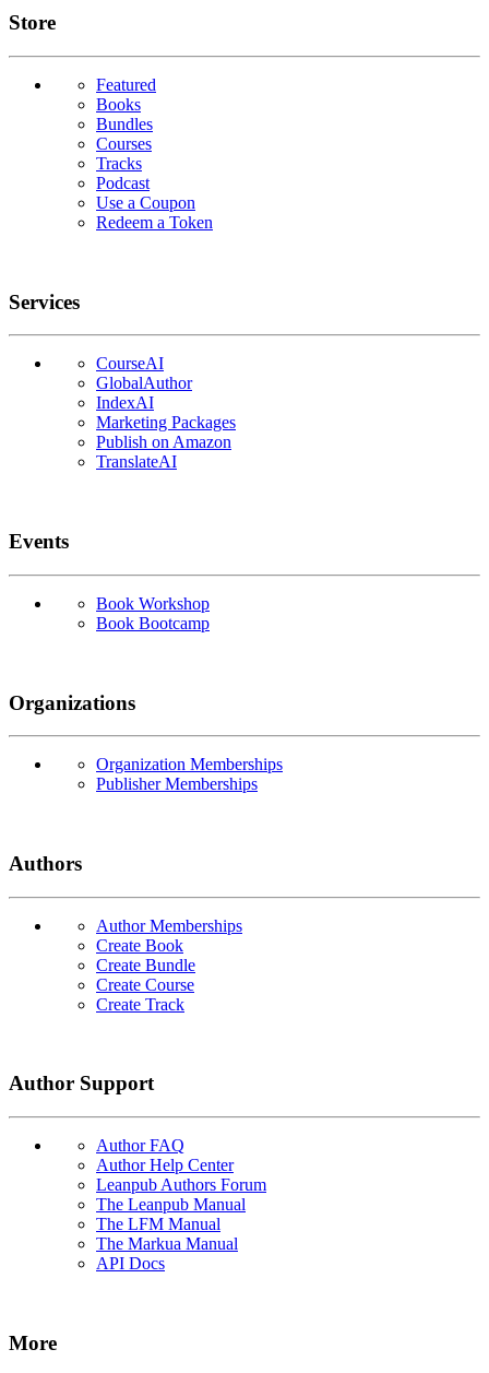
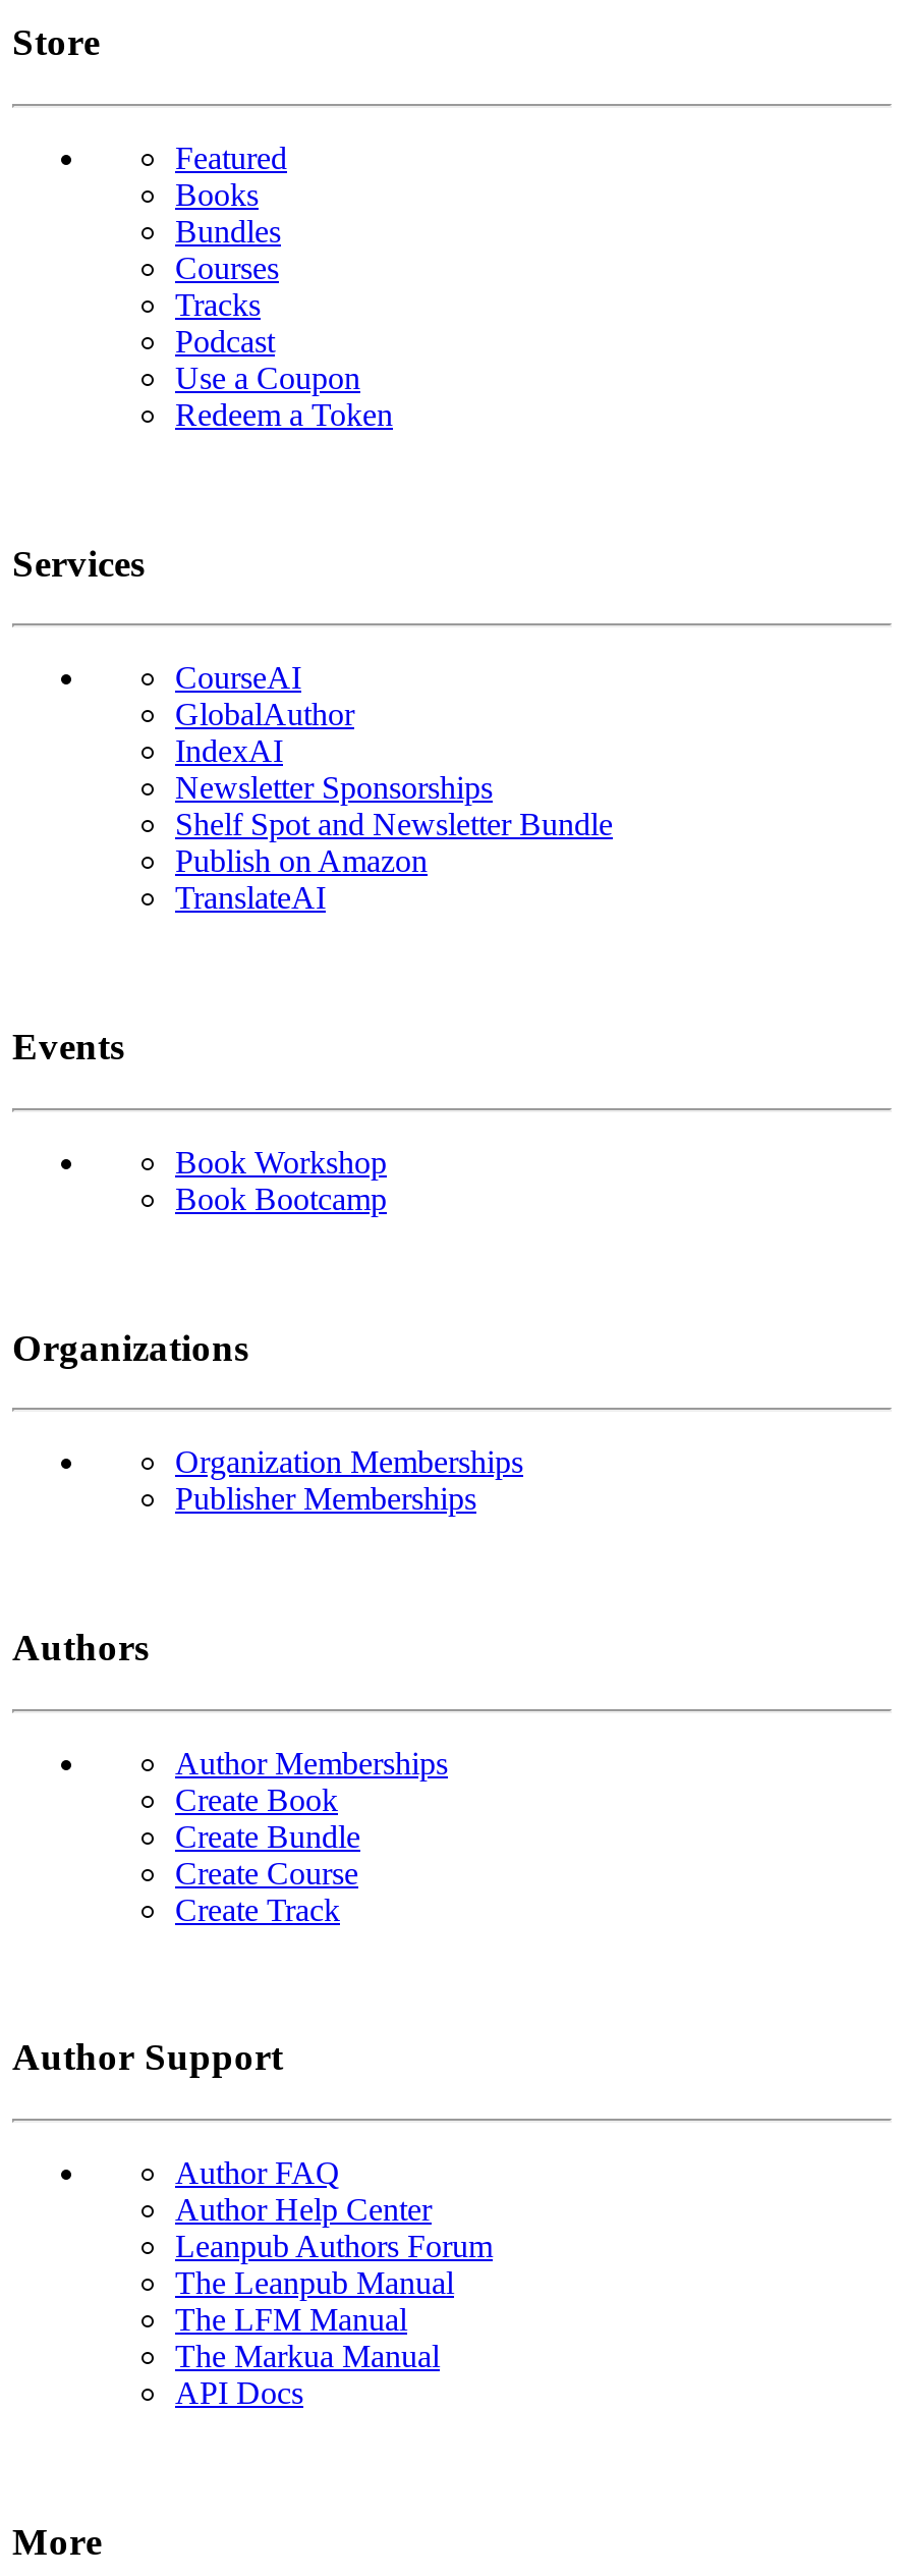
[96,413,236,432] Marketing Packages -> [175,771,613,842] Newsletter Sponsorships | Shelf Spot and Newsletter Bundle

